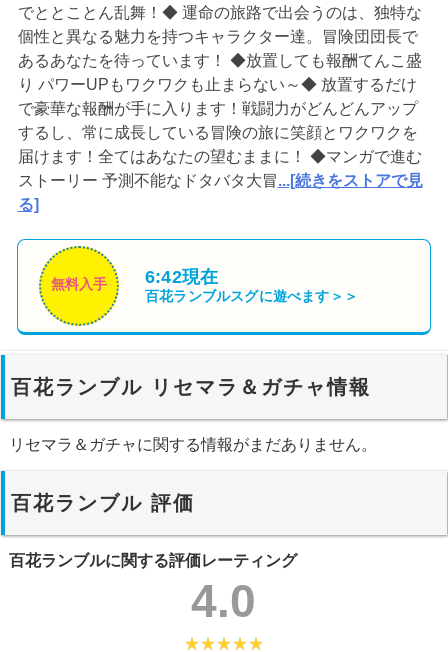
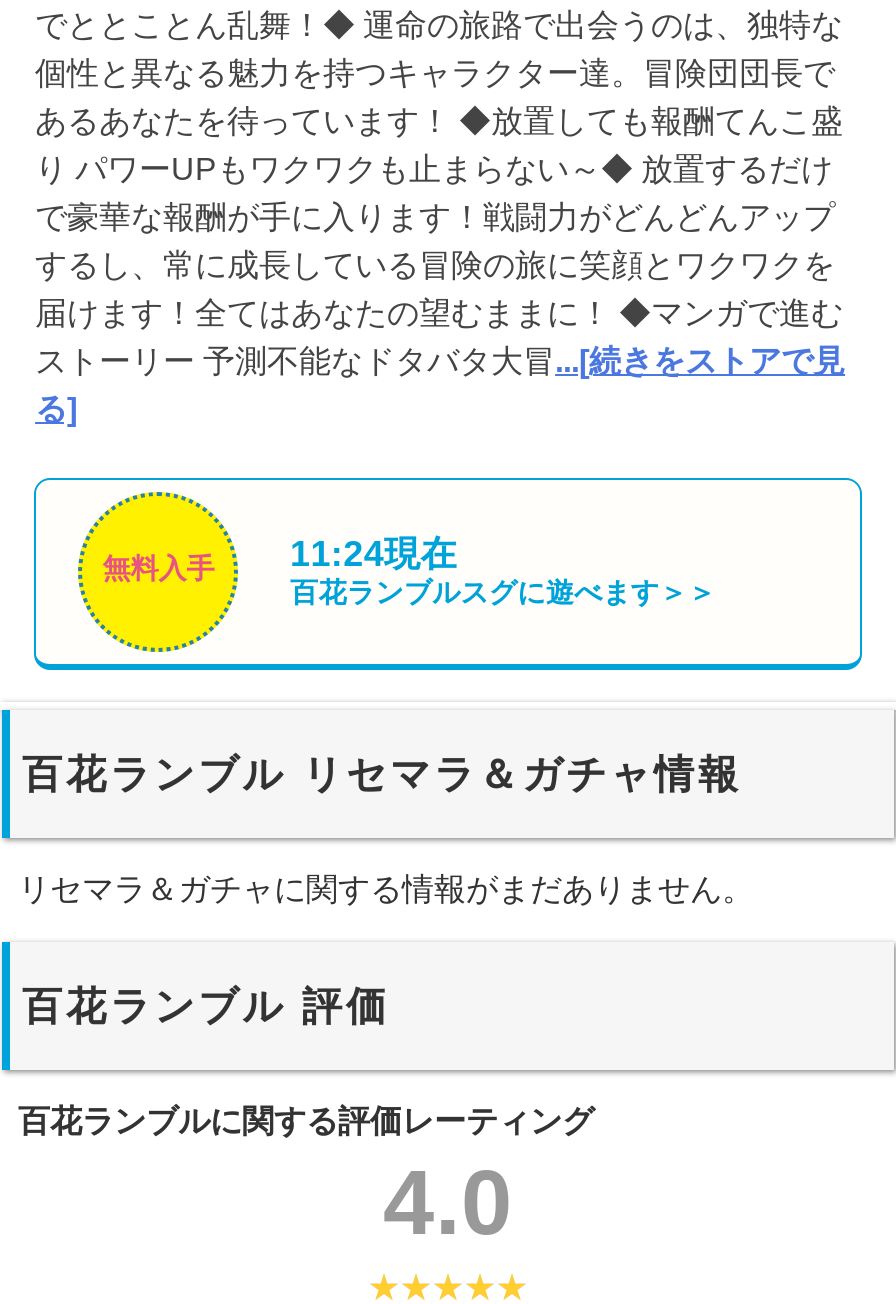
[145,266,218,286] 6:42現在 -> [290,533,457,573] 11:24現在

